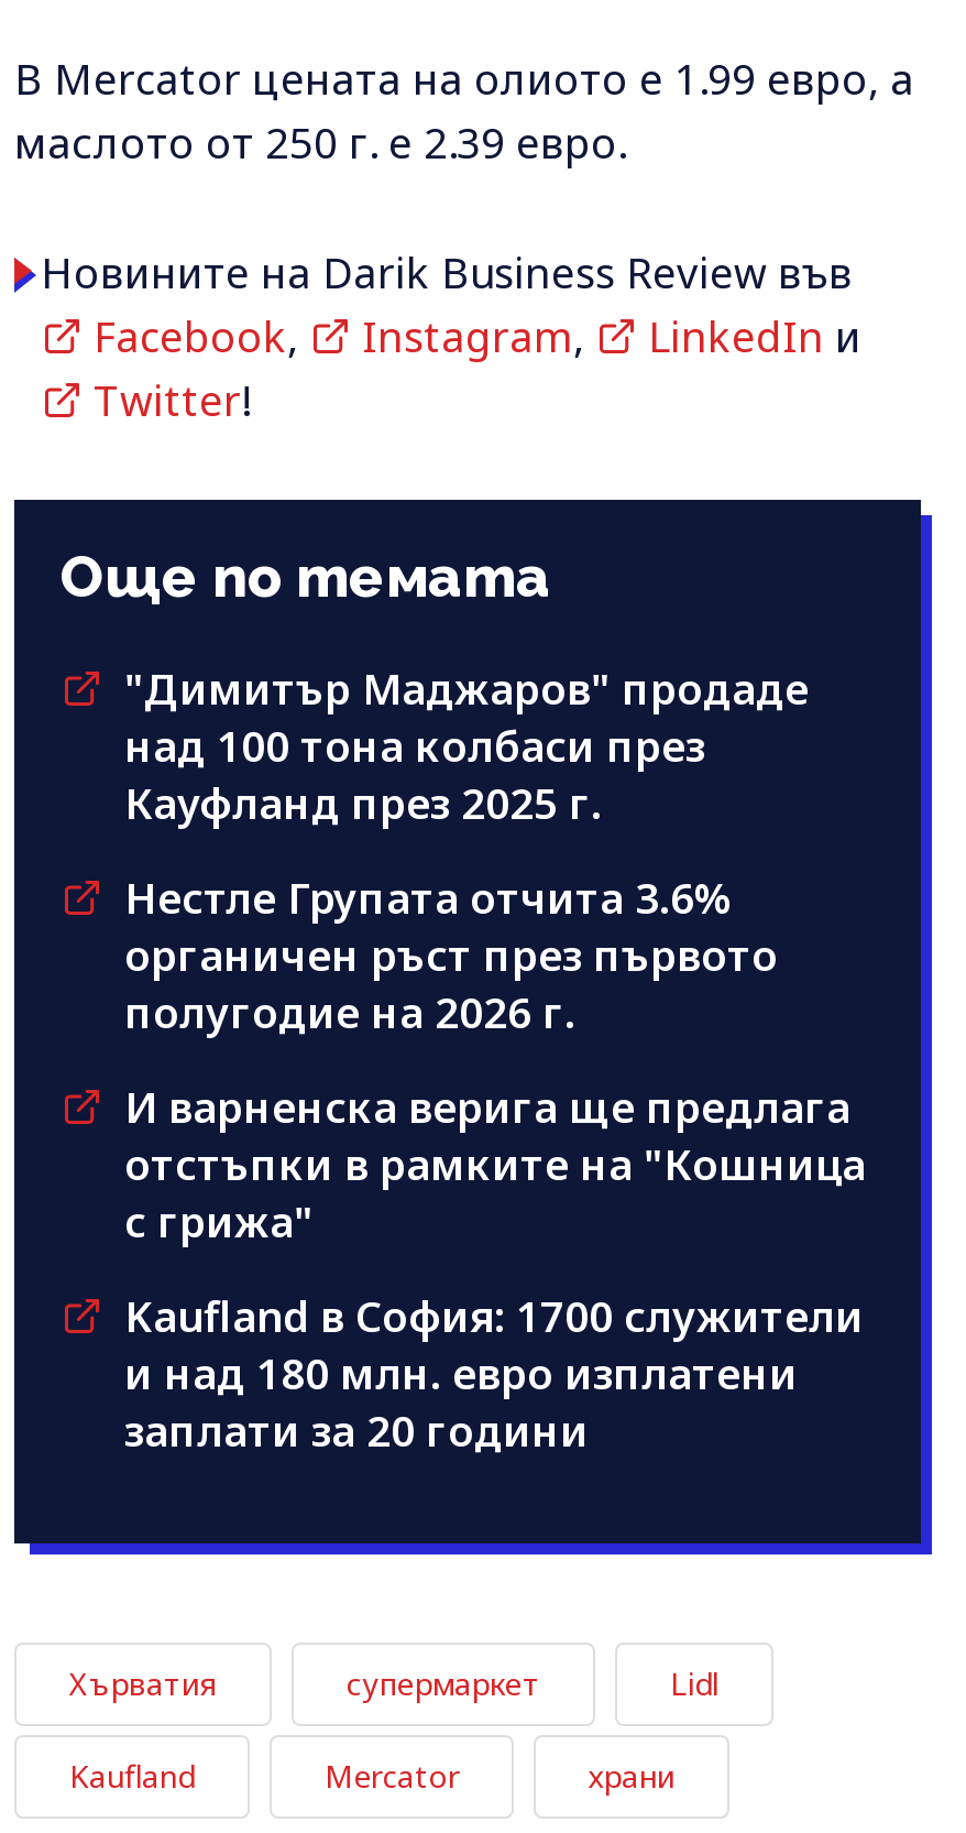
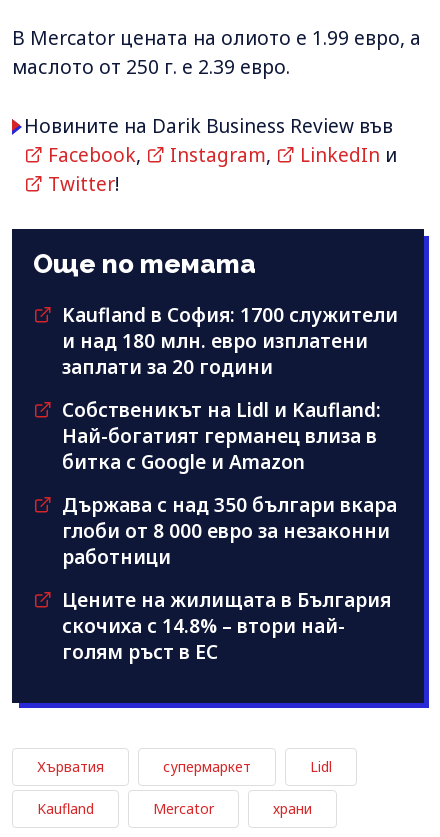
[124,661,866,1252] "Димитър Маджаров" продаде | над 100 тона колбаси през | Кауфланд през 2025 г. | Нестле Групата отчита 3.6% | органичен ръст през първото | полугодие на 2026 г. | И варненска верига ще предлага | отстъпки в рамките на "Кошница | с грижа" -> none
moved [124,1289,864,1461] -> [62,302,398,380]: Kaufland в София: 1700 служители | и над 180 млн. евро изплатени | заплати за 20 години
none -> [62,397,397,665] Собственикът на Lidl и Kaufland: | Най-богатият германец влиза в | битка с Google и Amazon | Държава с над 350 българи вкара | глоби от 8 000 евро за незаконни | работници | Цените на жилищата в България | скочиха с 14.8% – втори най- | голям ръст в ЕС

